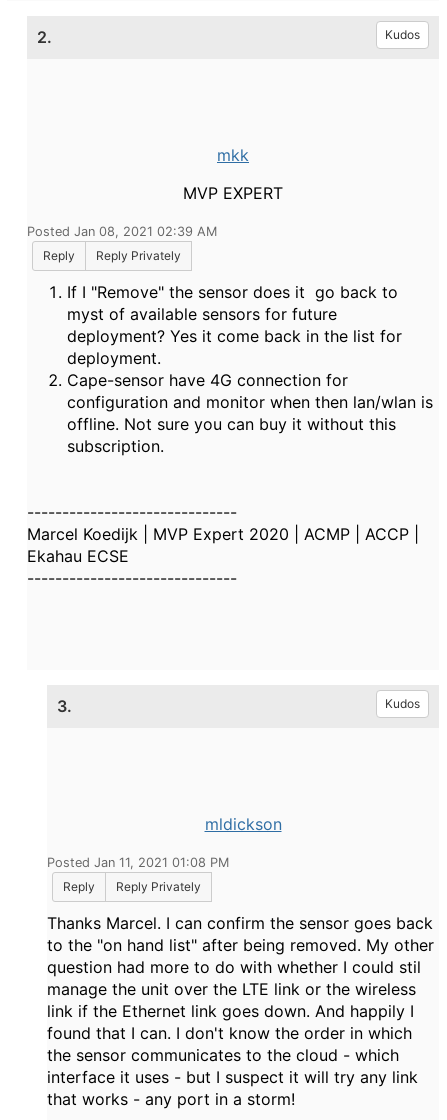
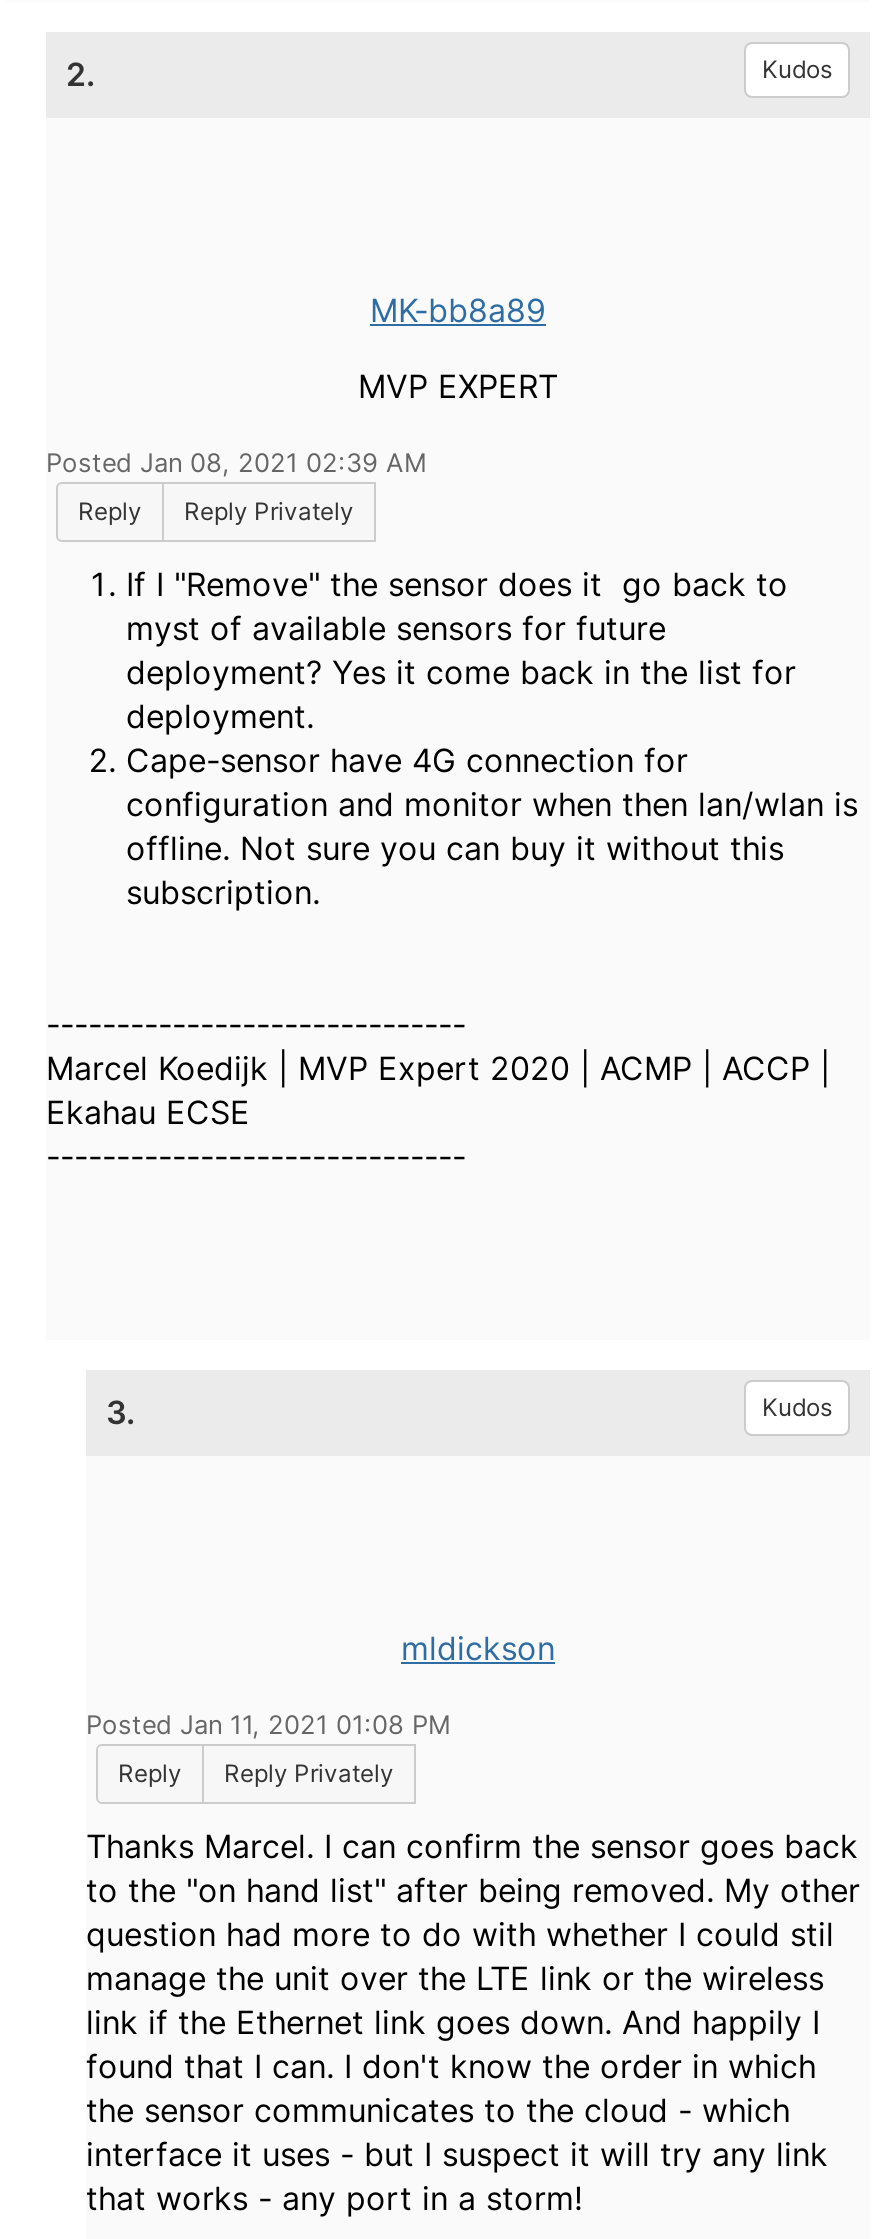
[217,145,249,165] mkk -> [370,290,546,330] MK-bb8a89

